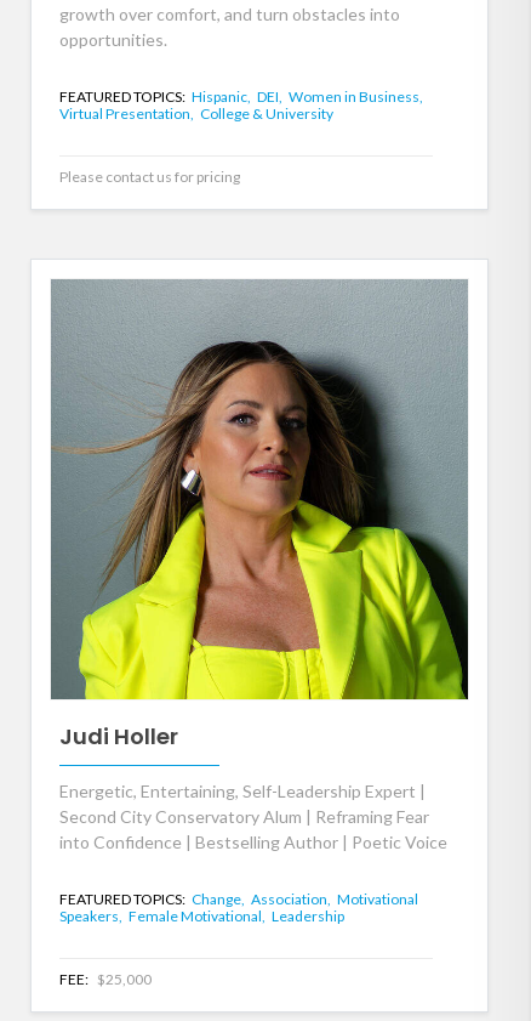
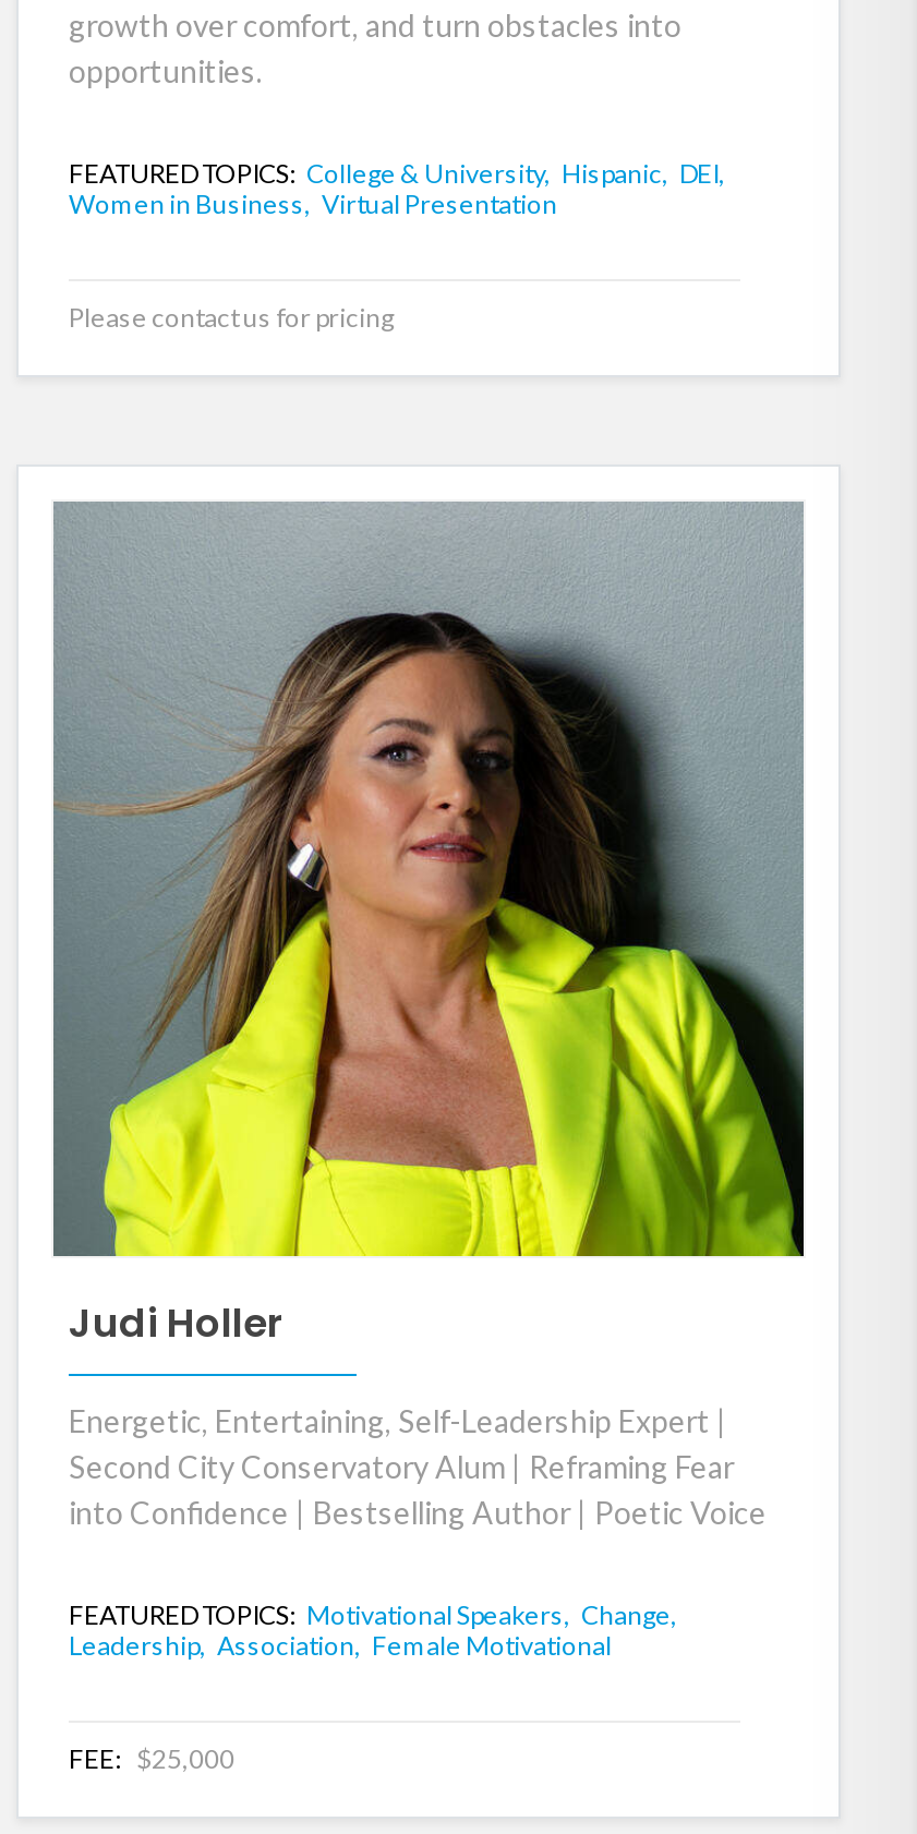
[59,87,423,122] FEATURED TOPICS: Hispanic, DEI, Women in Business, | Virtual Presentation, College & University -> [69,157,725,220] FEATURED TOPICS: College & University, Hispanic, DEI, | Women in Business, Virtual Presentation
[59,890,418,926] FEATURED TOPICS: Change, Association, Motivational | Speakers, Female Motivational, Leadership -> [69,1599,677,1663] FEATURED TOPICS: Motivational Speakers, Change, | Leadership, Association, Female Motivational

